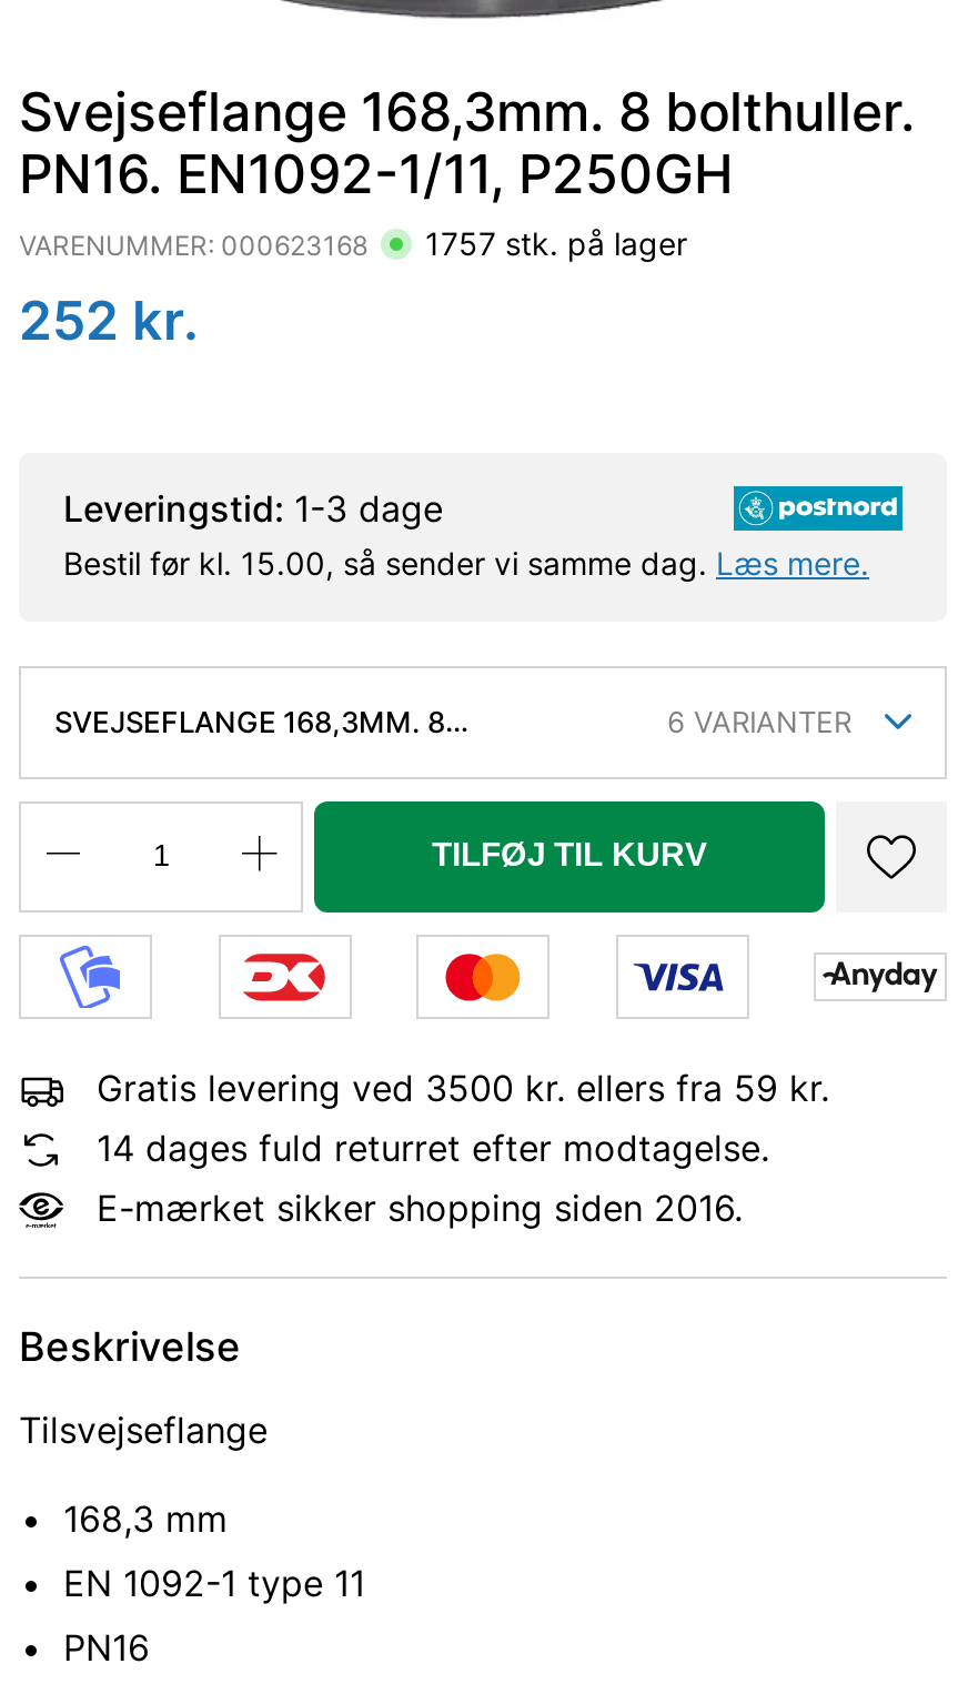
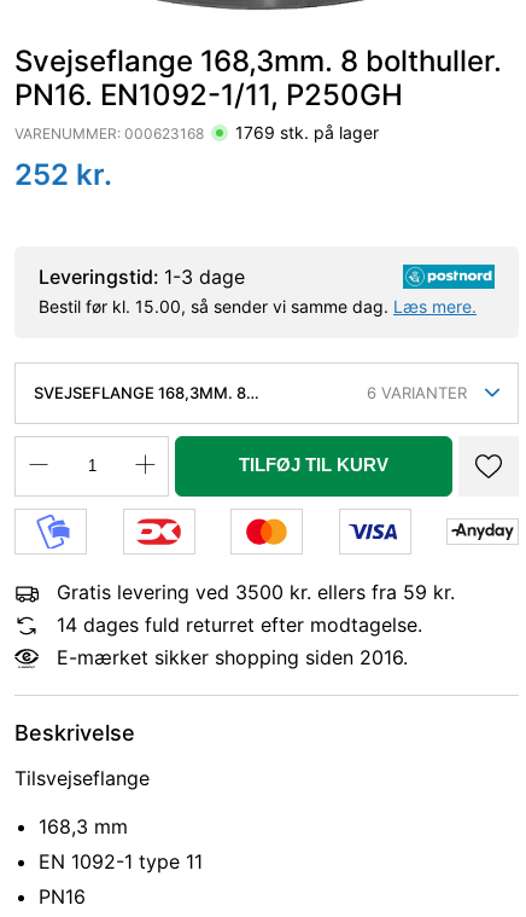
[19,224,687,262] VARENUMMER: 000623168 1757 stk. på lager -> [14,122,379,143] VARENUMMER: 000623168 1769 stk. på lager

